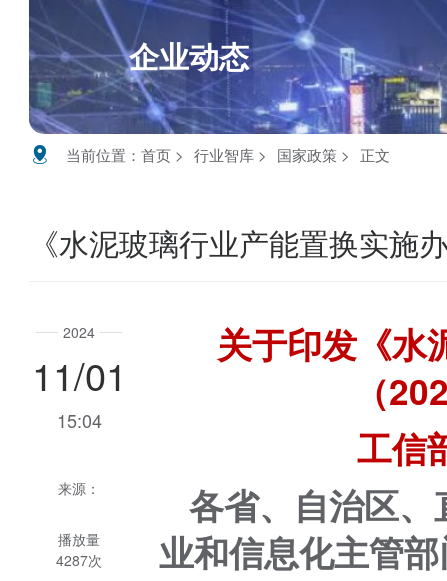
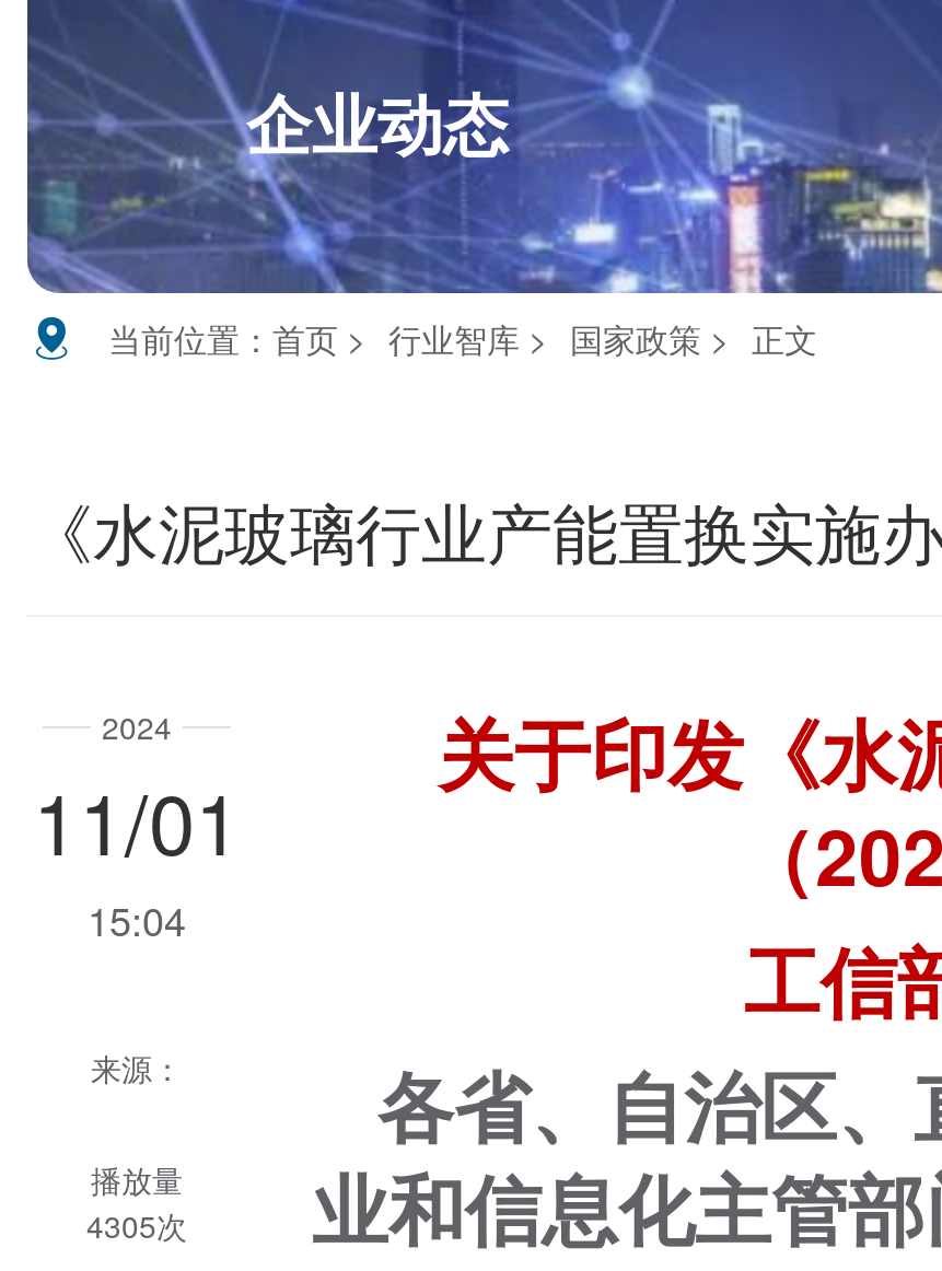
[56,550,102,570] 4287次 -> [86,1203,187,1247] 4305次

